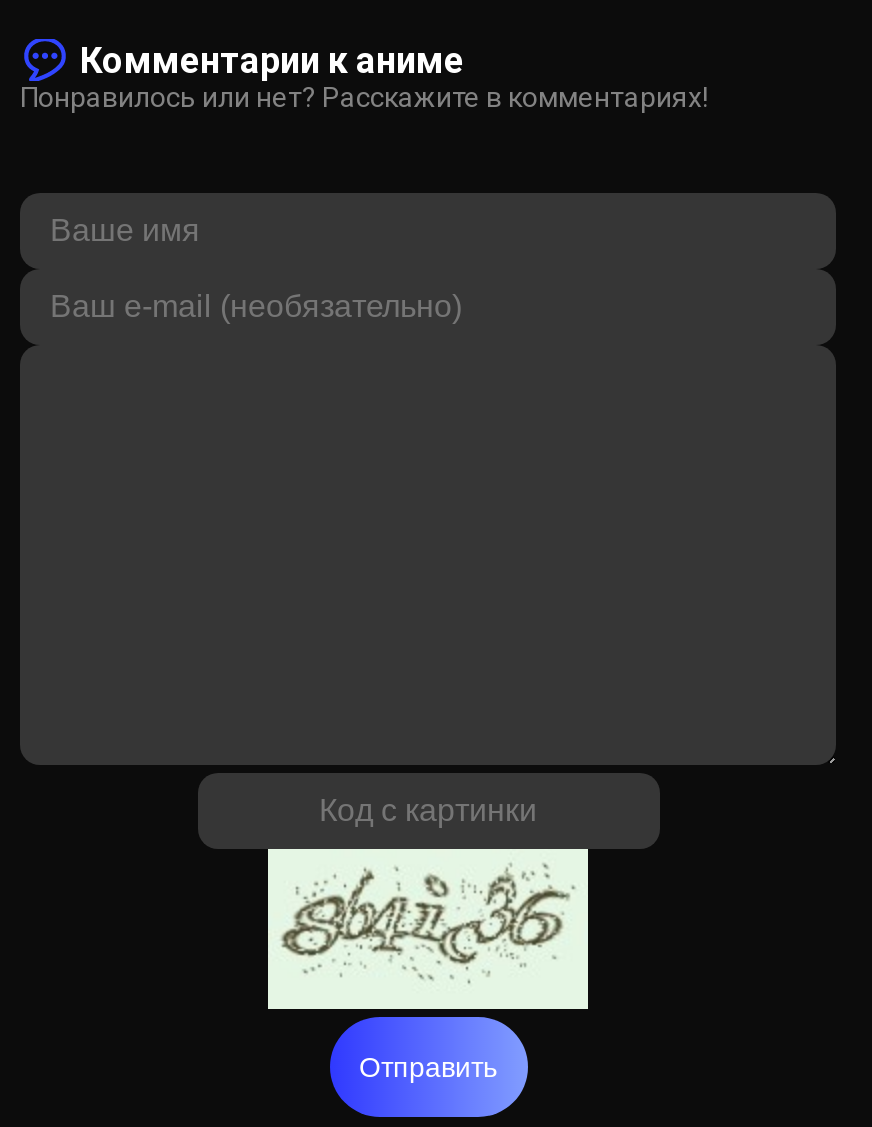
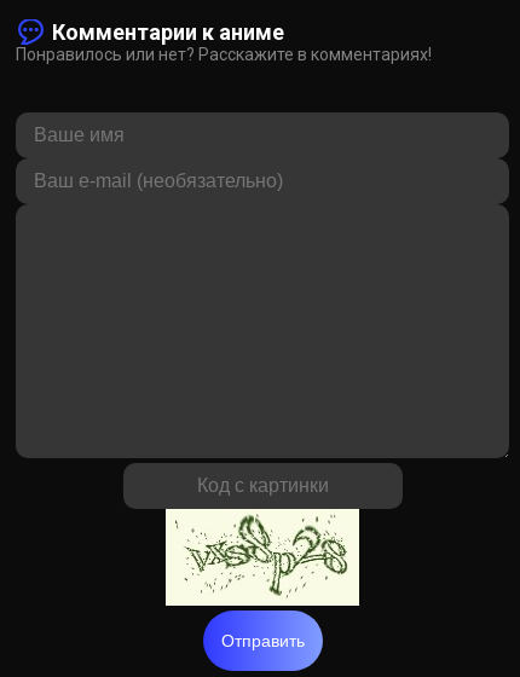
[280,861,576,991] [image] -> [174,515,351,597] [image]

